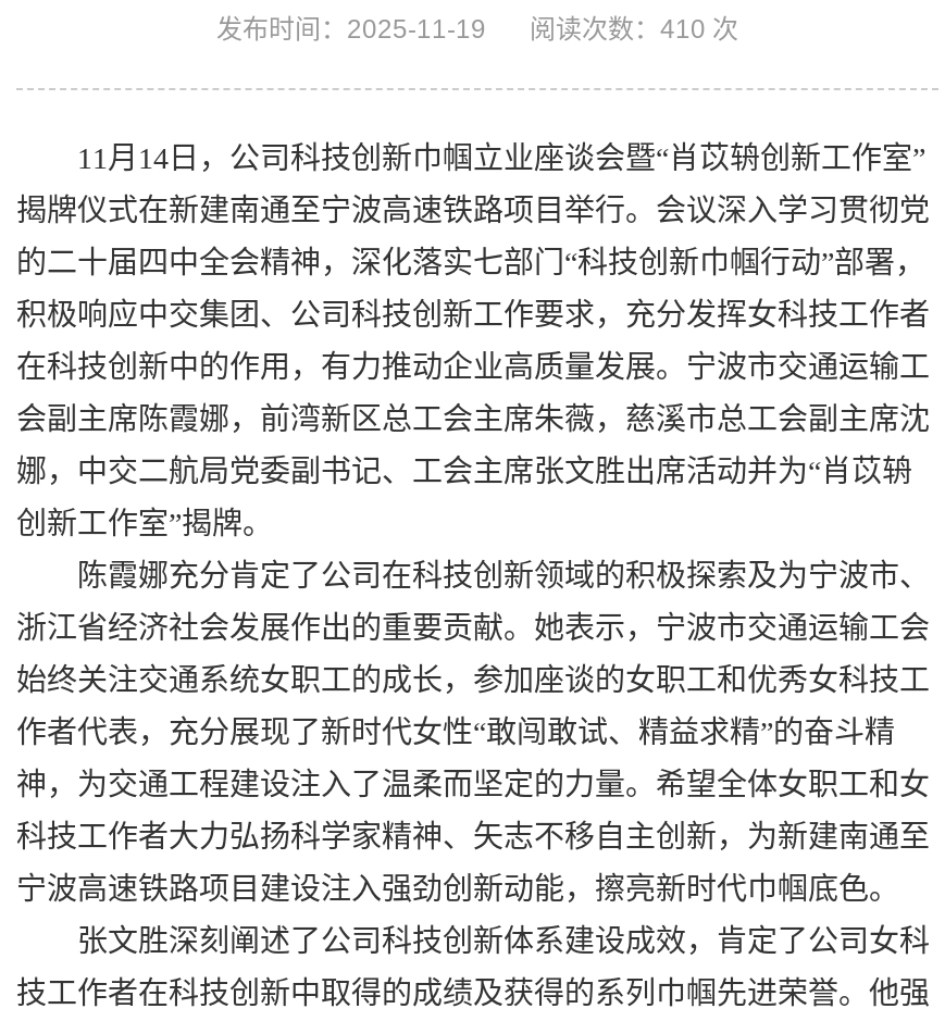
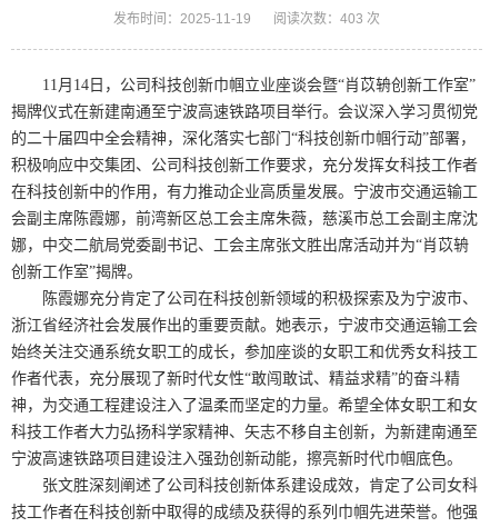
[216,14,738,45] 发布时间：2025-11-19 阅读次数：410 次 -> [113,11,380,27] 发布时间：2025-11-19 阅读次数：403 次

